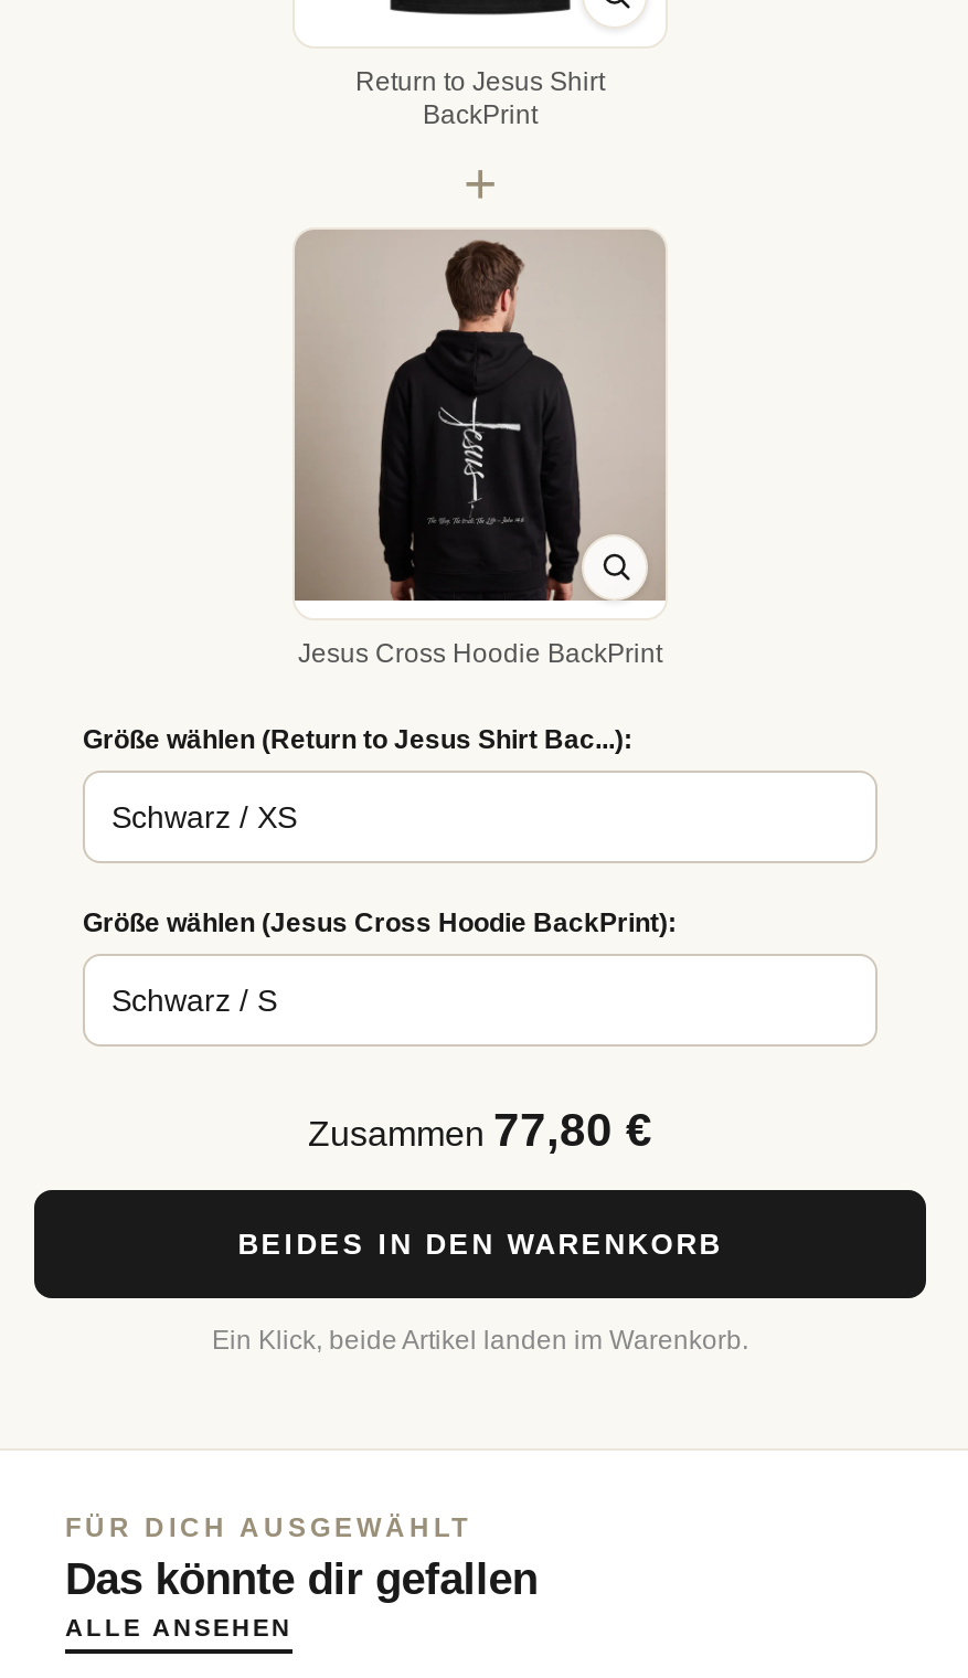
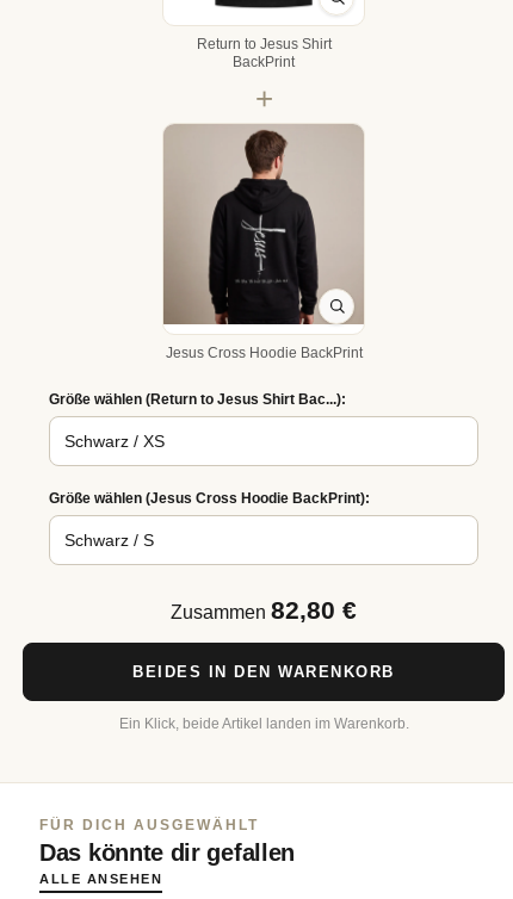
[308,1103,652,1154] Zusammen 77,80 € -> [171,596,357,623] Zusammen 82,80 €

